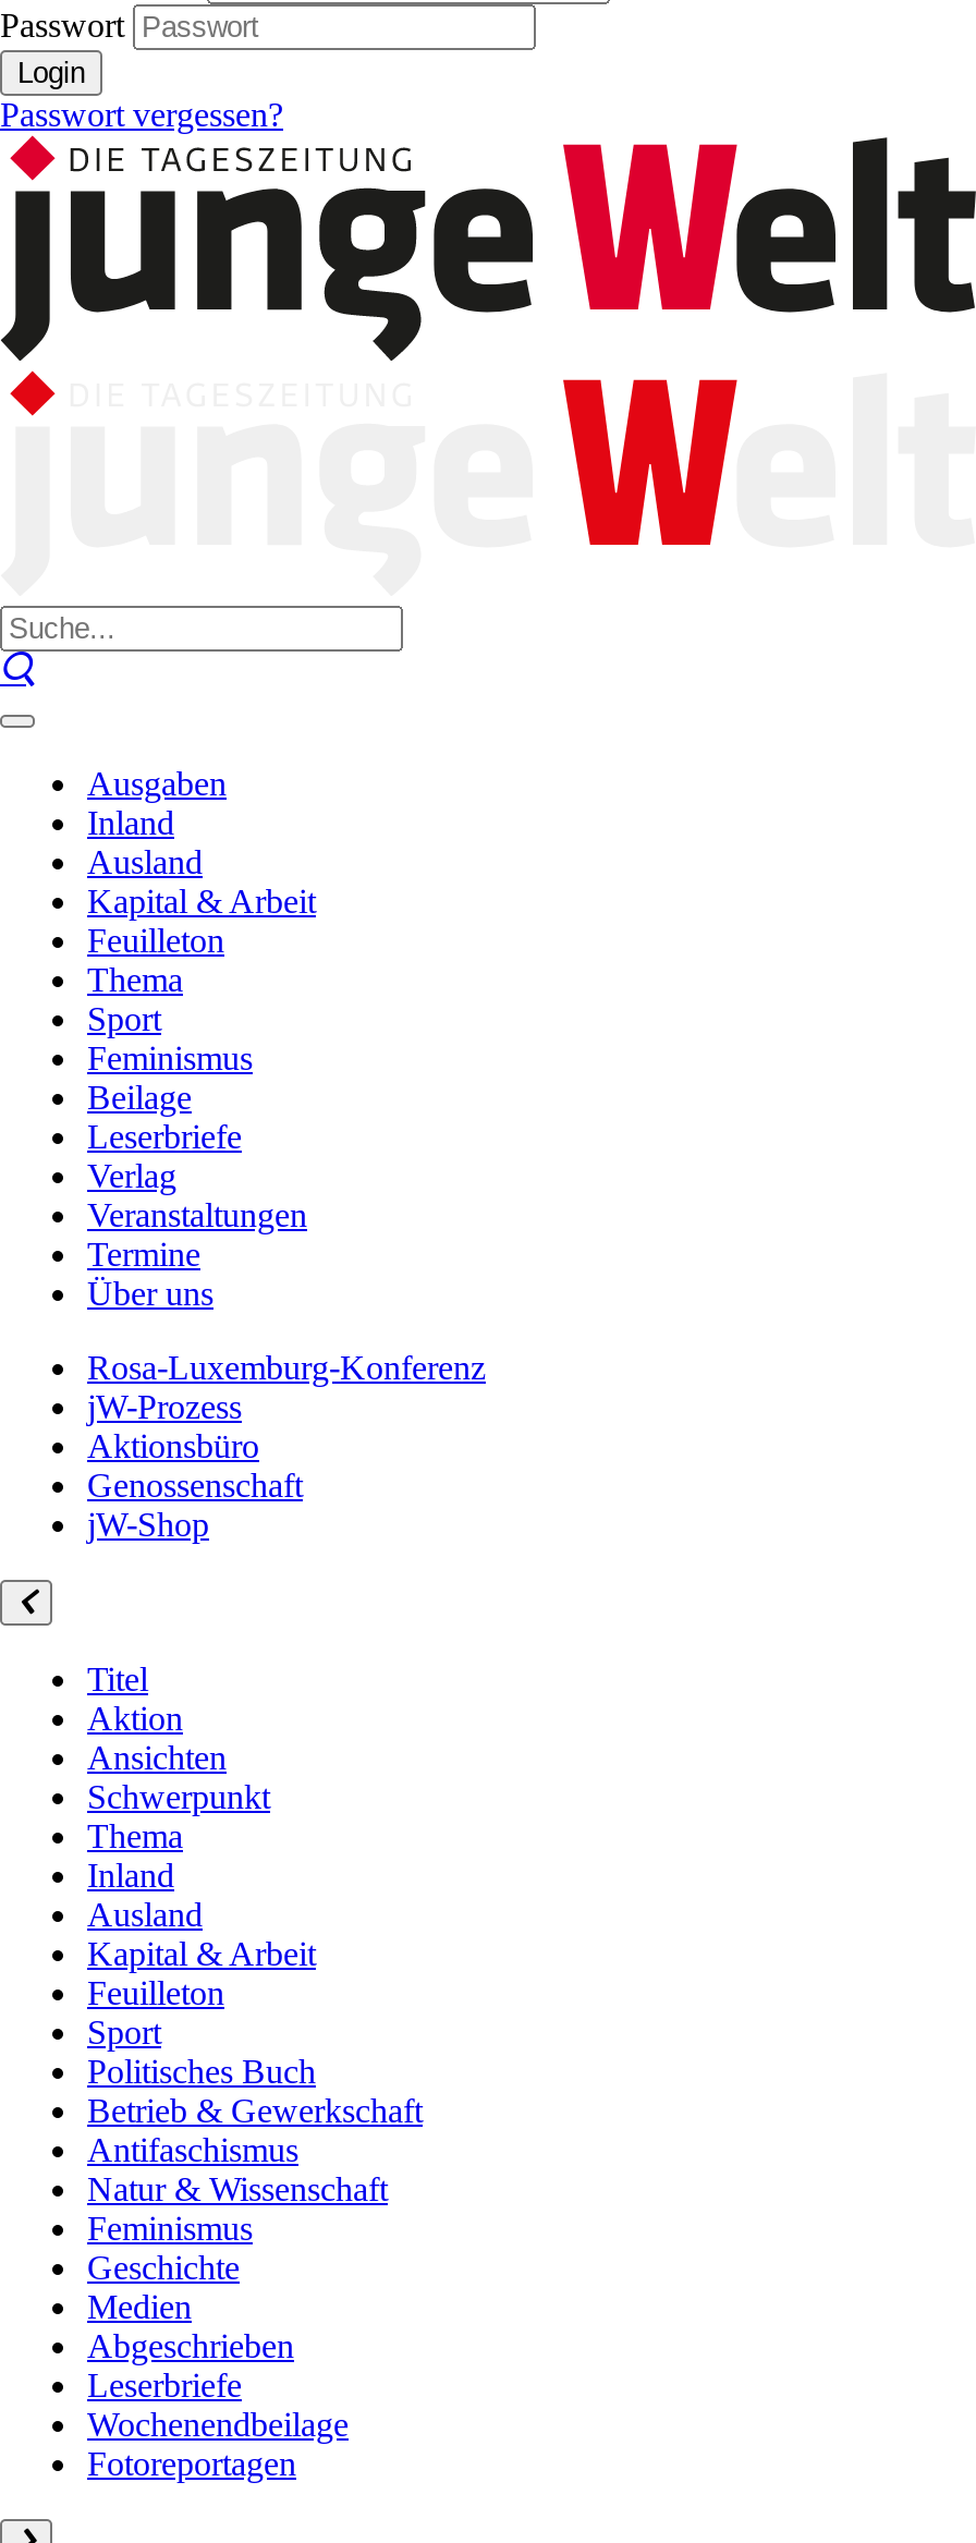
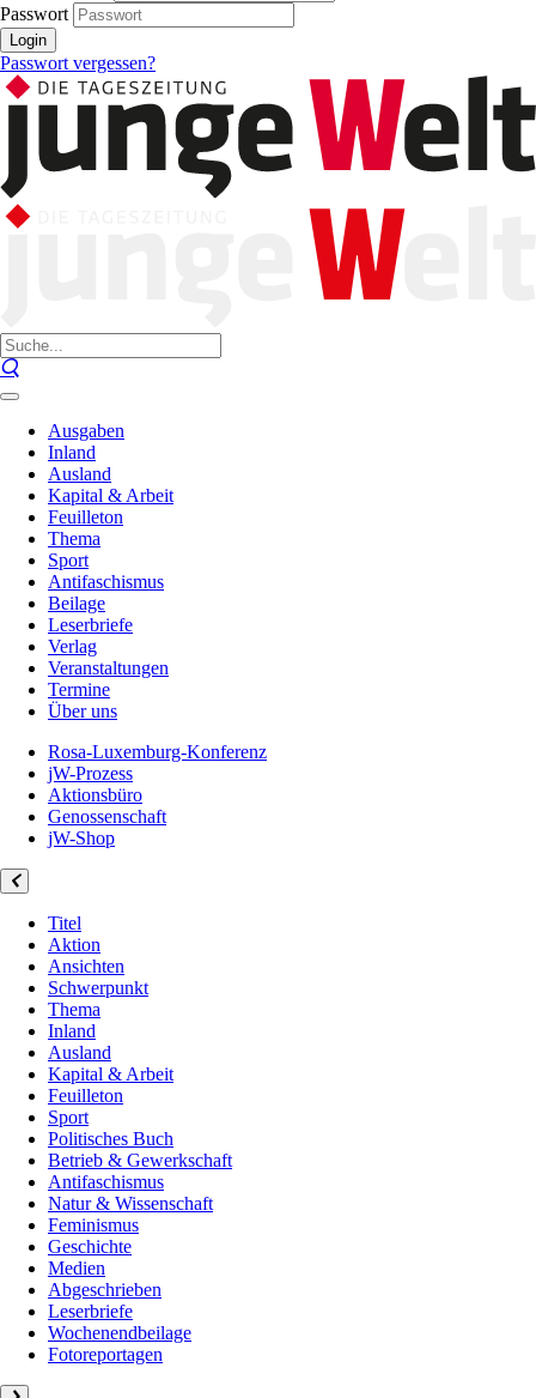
[87,1039,253,1076] Feminismus -> [48,571,164,592] Antifaschismus

